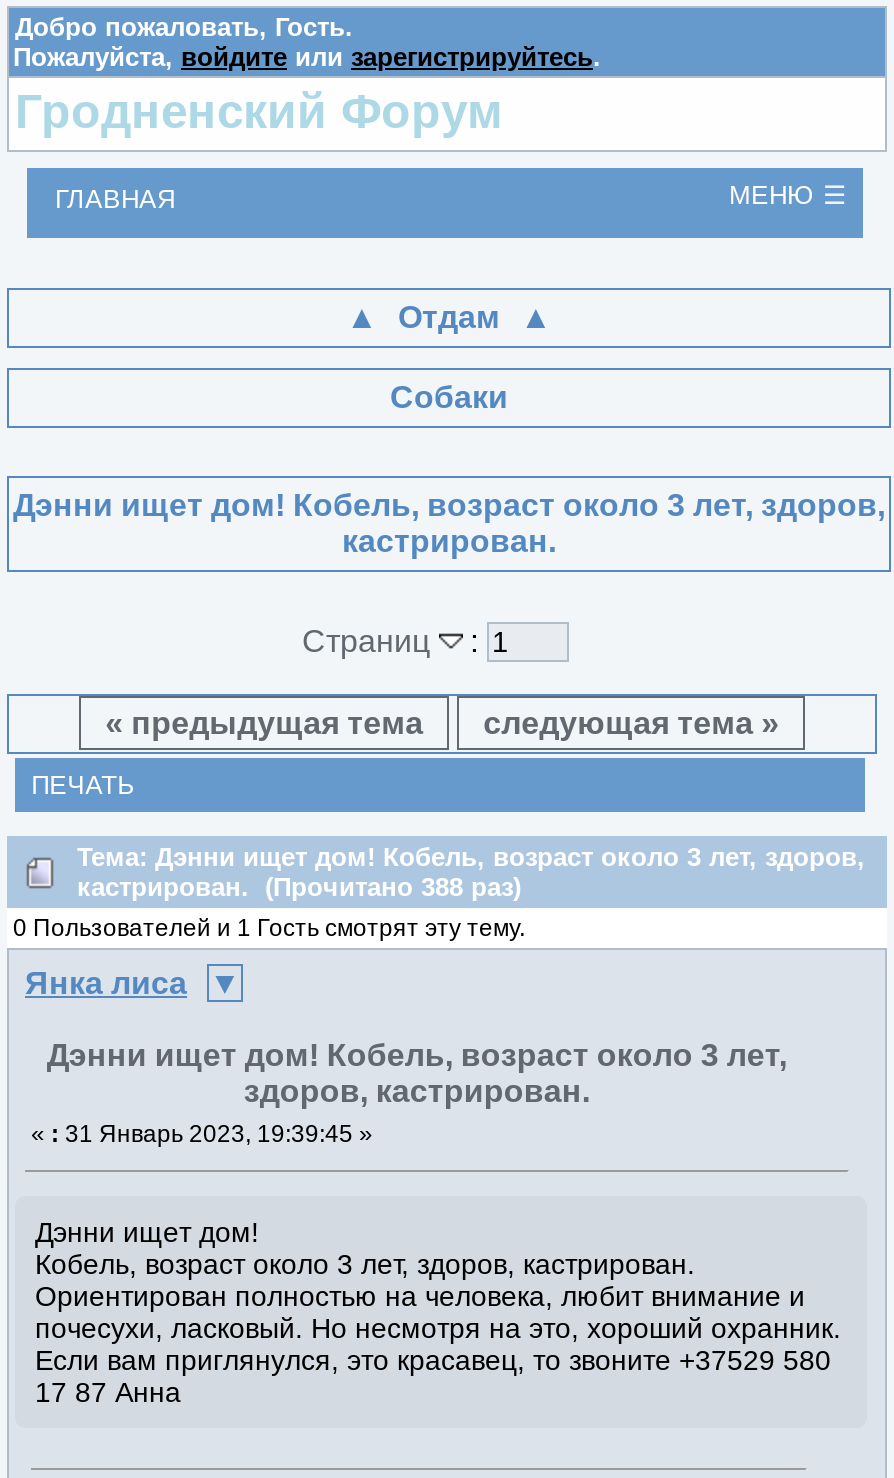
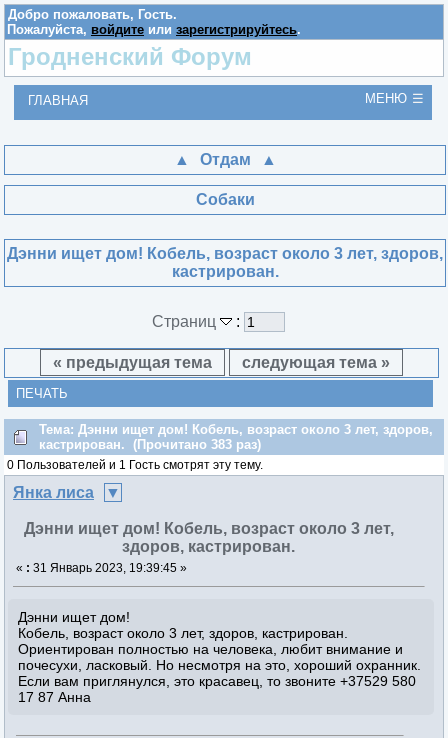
[77,871,521,901] кастрирован. (Прочитано 388 раз) -> [39,437,261,452] кастрирован. (Прочитано 383 раз)

